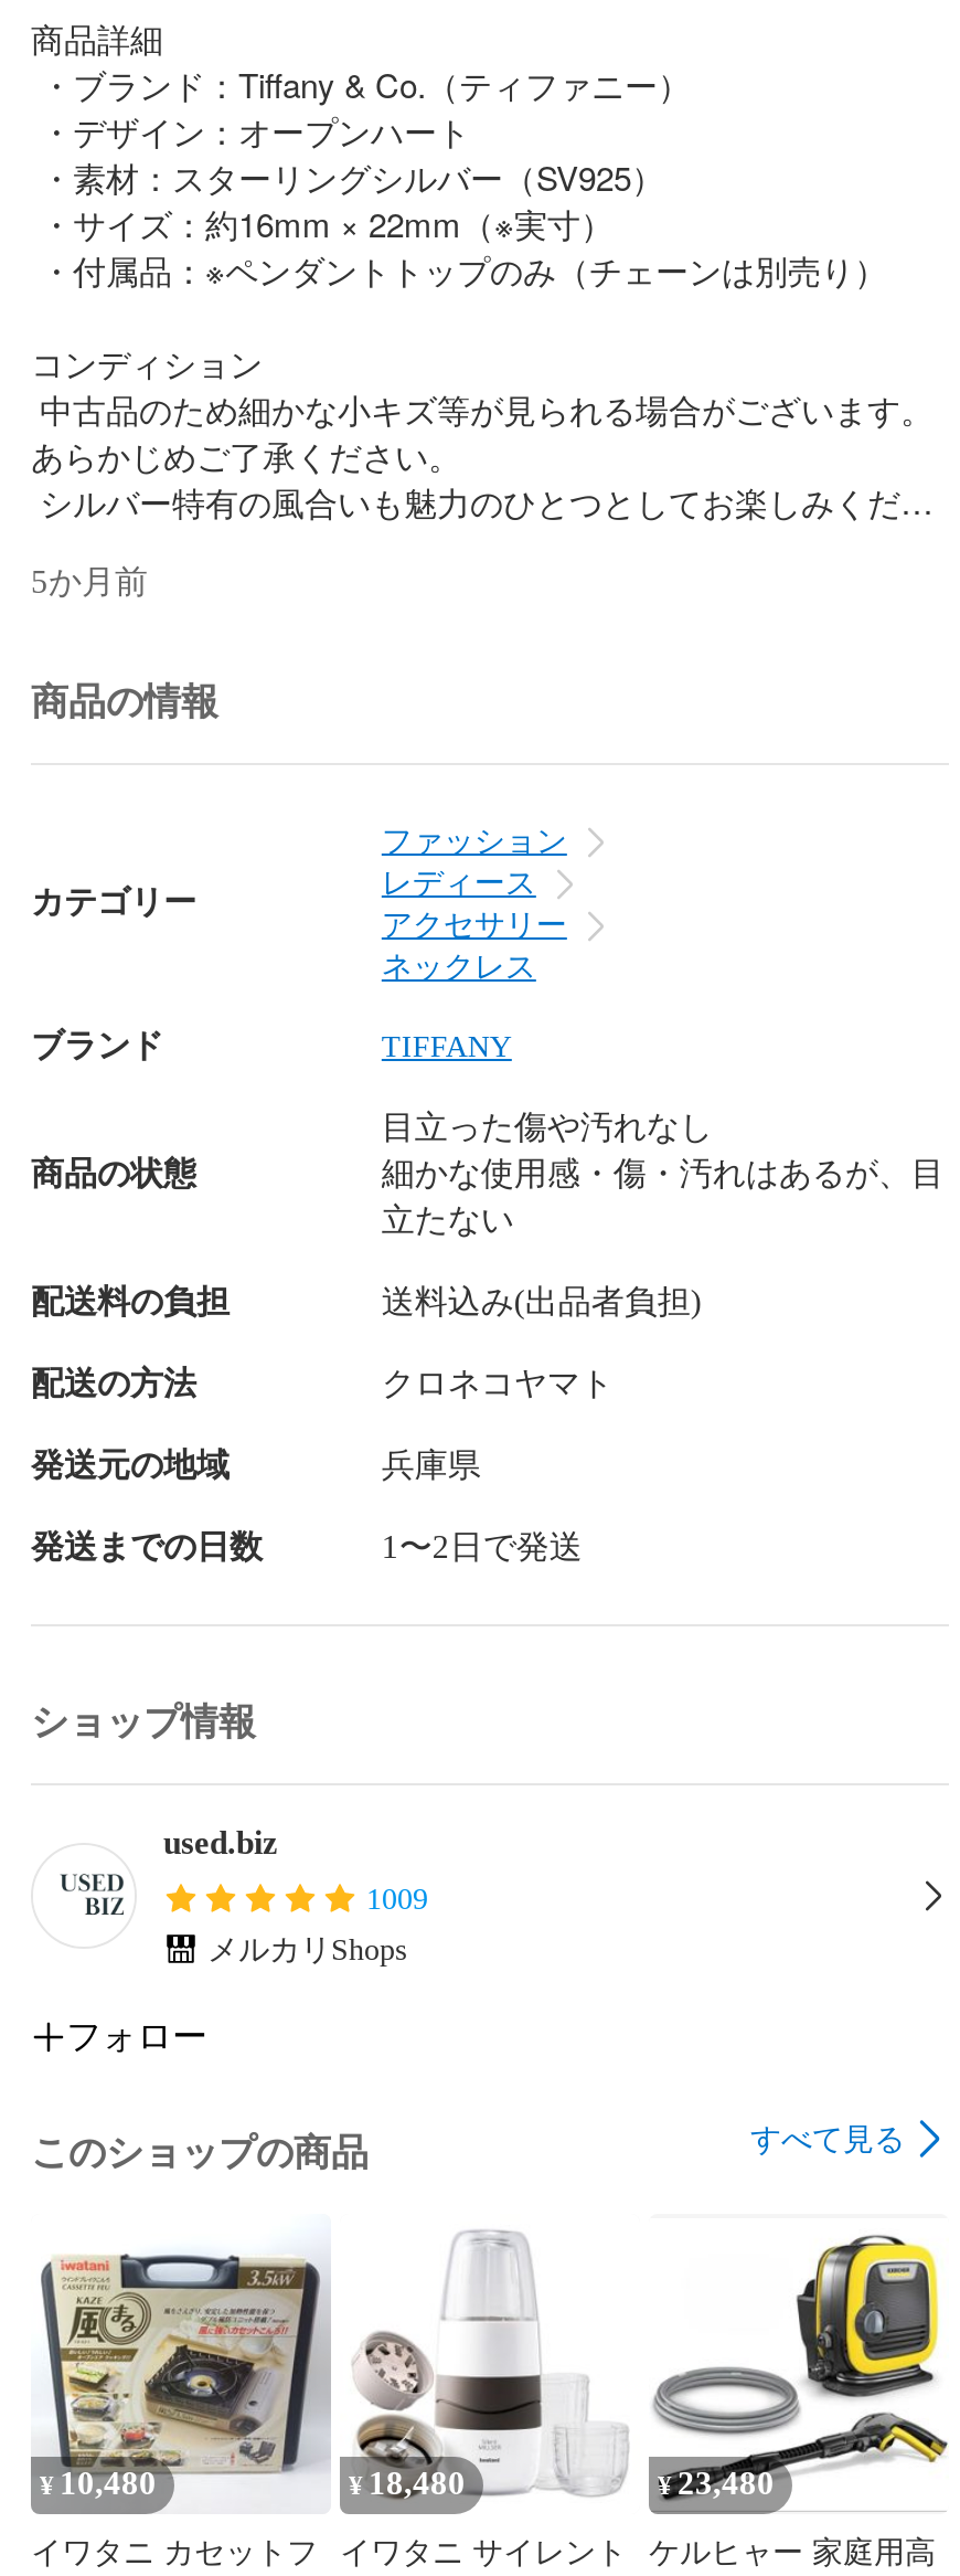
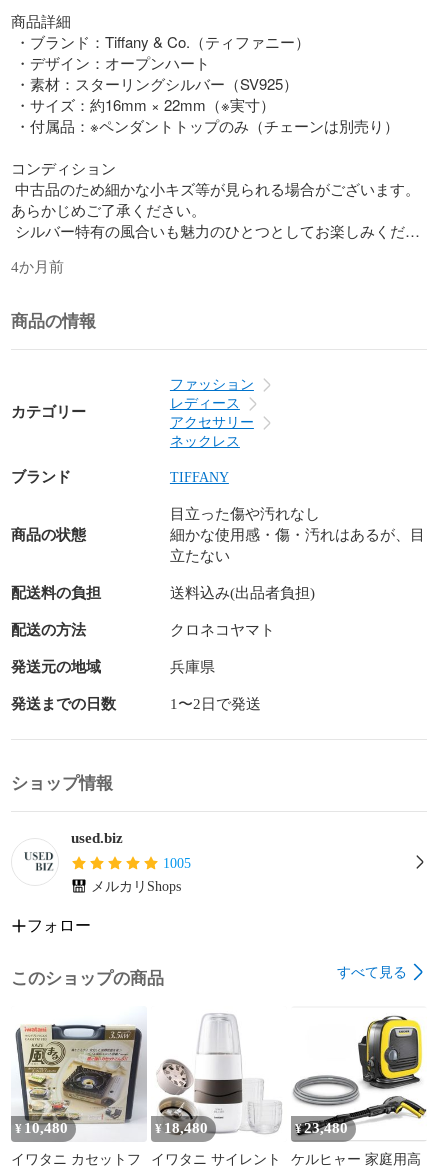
[31,564,148,599] 5か月前 -> [11,259,64,275] 4か月前
[366,1882,428,1915] 1009 -> [163,856,191,871] 1005

